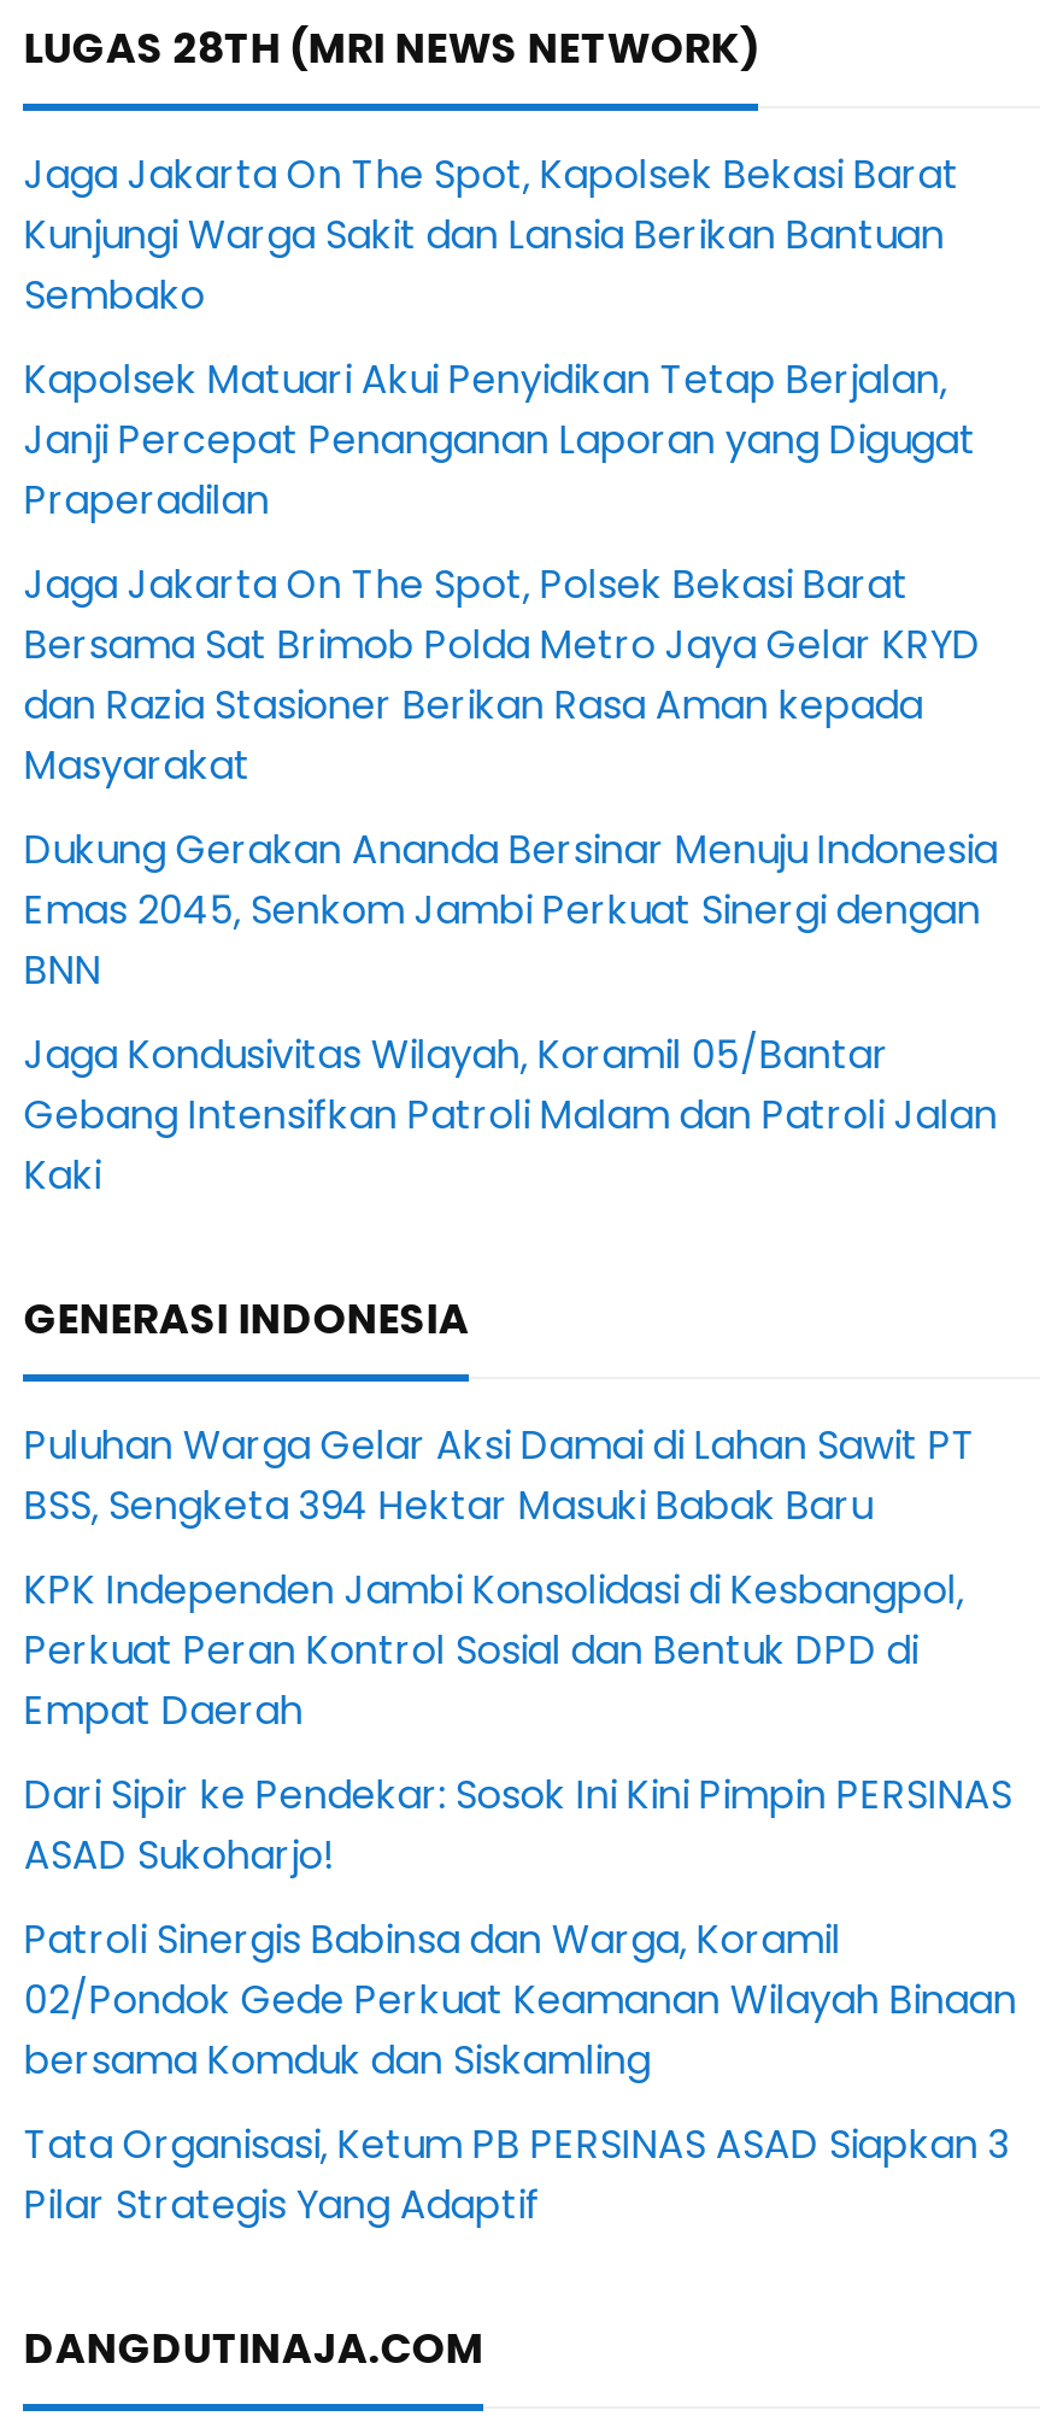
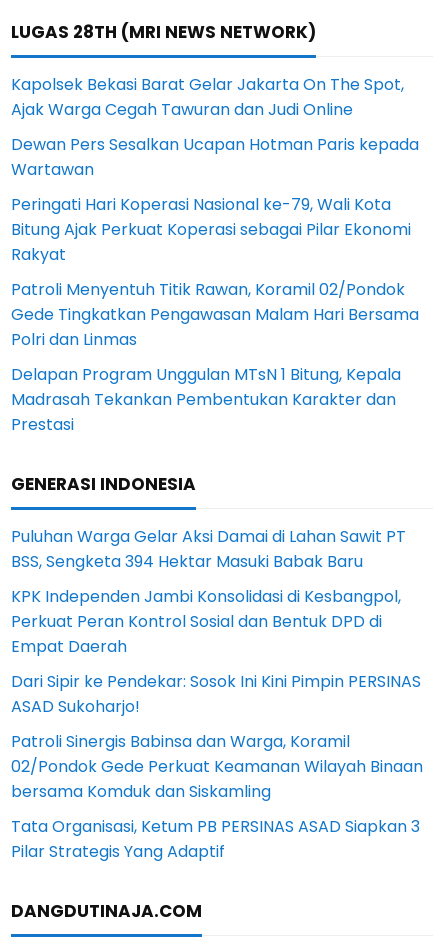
[24,146,959,322] Jaga Jakarta On The Spot, Kapolsek Bekasi Barat | Kunjungi Warga Sakit dan Lansia Berikan Bantuan | Sembako -> [11,73,404,121] Kapolsek Bekasi Barat Gelar Jakarta On The Spot, | Ajak Warga Cegah Tawuran dan Judi Online
[24,351,976,527] Kapolsek Matuari Akui Penyidikan Tetap Berjalan, | Janji Percepat Penanganan Laporan yang Digugat | Praperadilan -> [11,133,419,181] Dewan Pers Sesalkan Ucapan Hotman Paris kepada | Wartawan
[24,556,981,792] Jaga Jakarta On The Spot, Polsek Bekasi Barat | Bersama Sat Brimob Polda Metro Jaya Gelar KRYD | dan Razia Stasioner Berikan Rasa Aman kepada | Masyarakat -> [11,193,411,266] Peringati Hari Koperasi Nasional ke-79, Wali Kota | Bitung Ajak Perkuat Koperasi sebagai Pilar Ekonomi | Rakyat
[24,821,998,997] Dukung Gerakan Ananda Bersinar Menuju Indonesia | Emas 2045, Senkom Jambi Perkuat Sinergi dengan | BNN -> [11,278,419,351] Patroli Menyentuh Titik Rawan, Koramil 02/Pondok | Gede Tingkatkan Pengawasan Malam Hari Bersama | Polri dan Linmas
[24,1026,998,1202] Jaga Kondusivitas Wilayah, Koramil 05/Bantar | Gebang Intensifkan Patroli Malam dan Patroli Jalan | Kaki -> [11,363,401,436] Delapan Program Unggulan MTsN 1 Bitung, Kepala | Madrasah Tekankan Pembentukan Karakter dan | Prestasi

